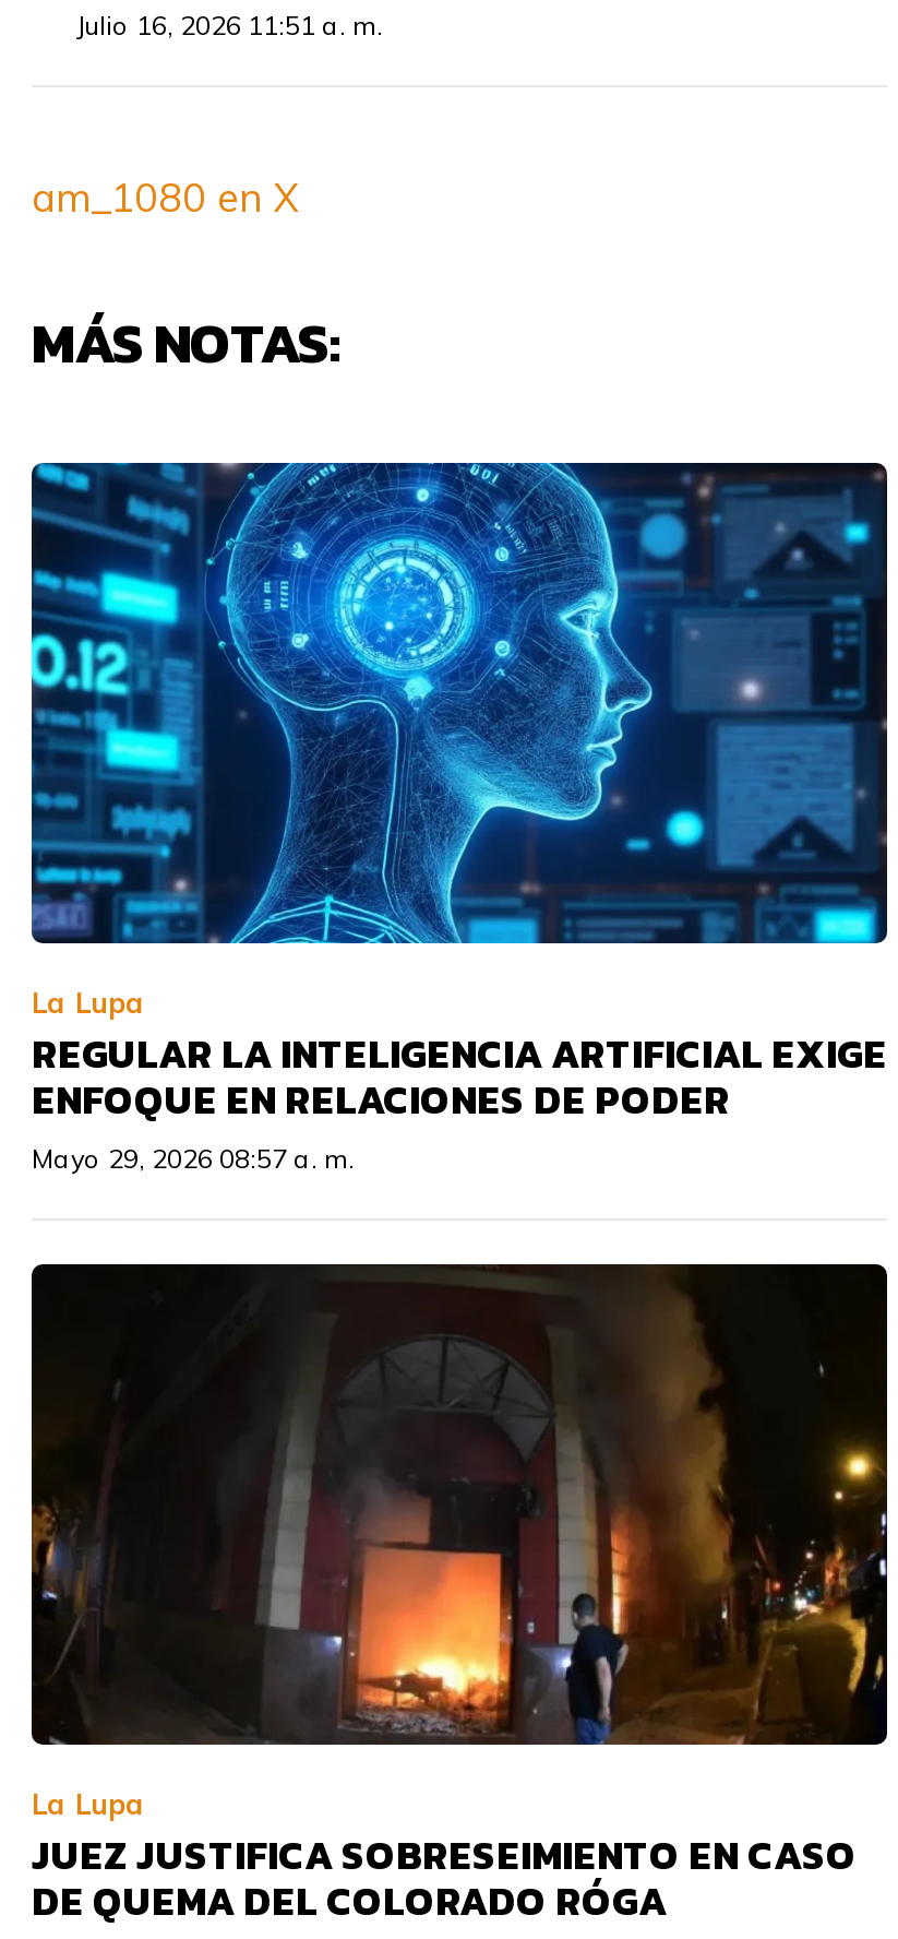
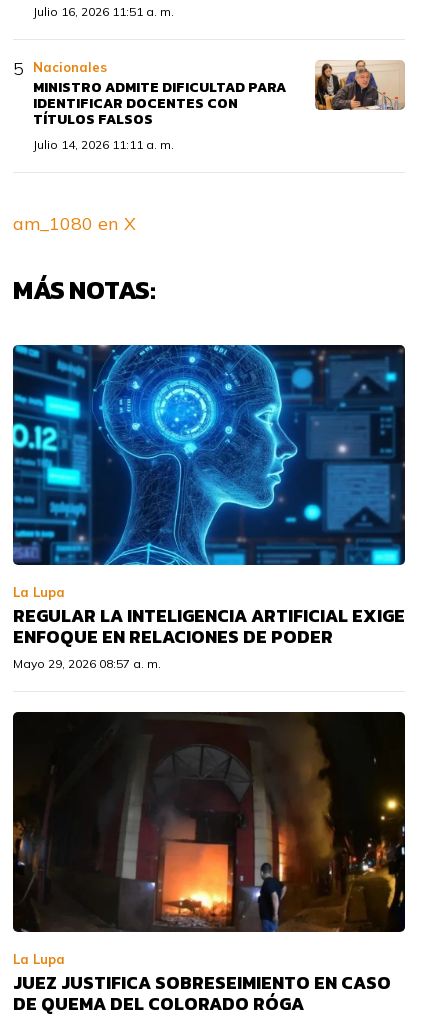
none -> [33,59,406,152] [image] | Nacionales | MINISTRO ADMITE DIFICULTAD PARA | IDENTIFICAR DOCENTES CON | TÍTULOS FALSOS | Julio 14, 2026 11:11 a. m.

